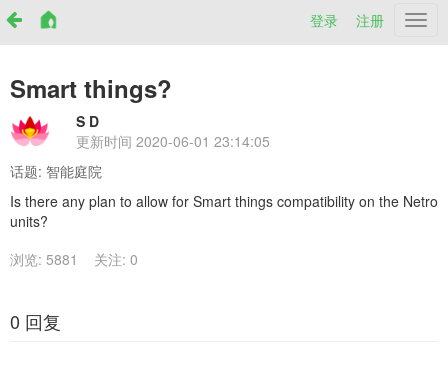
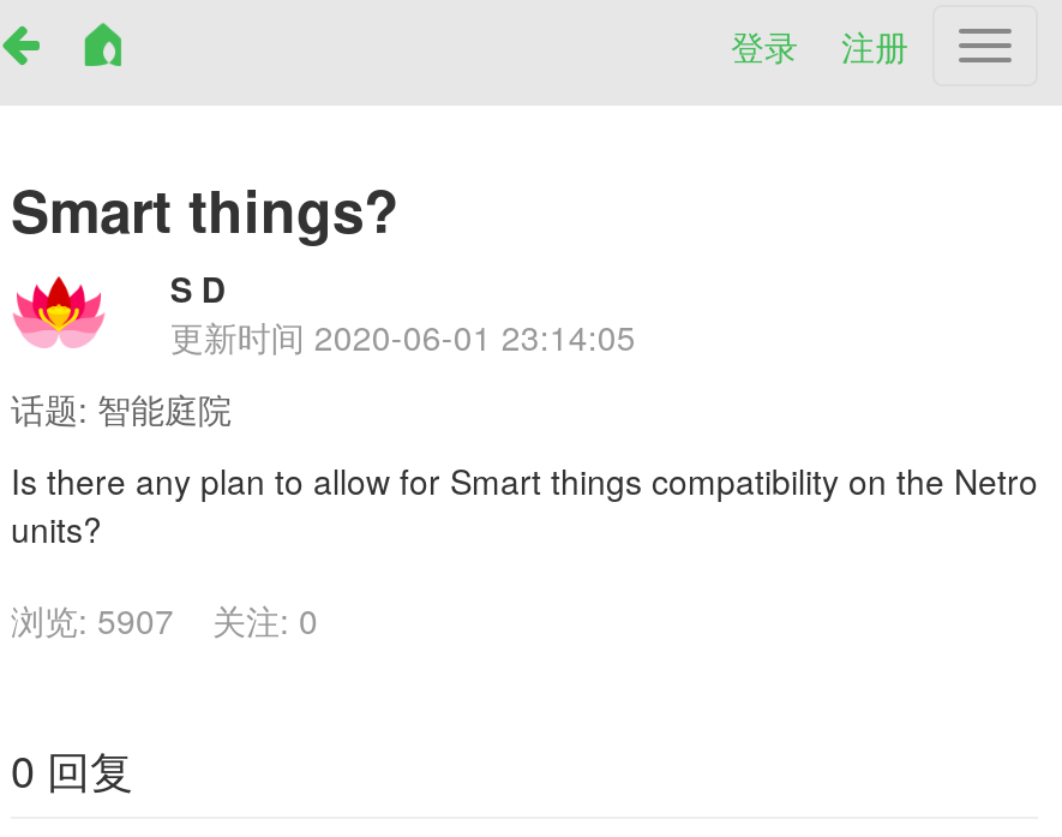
[10,249,138,269] 浏览: 5881 关注: 0 -> [11,596,318,644] 浏览: 5907 关注: 0

